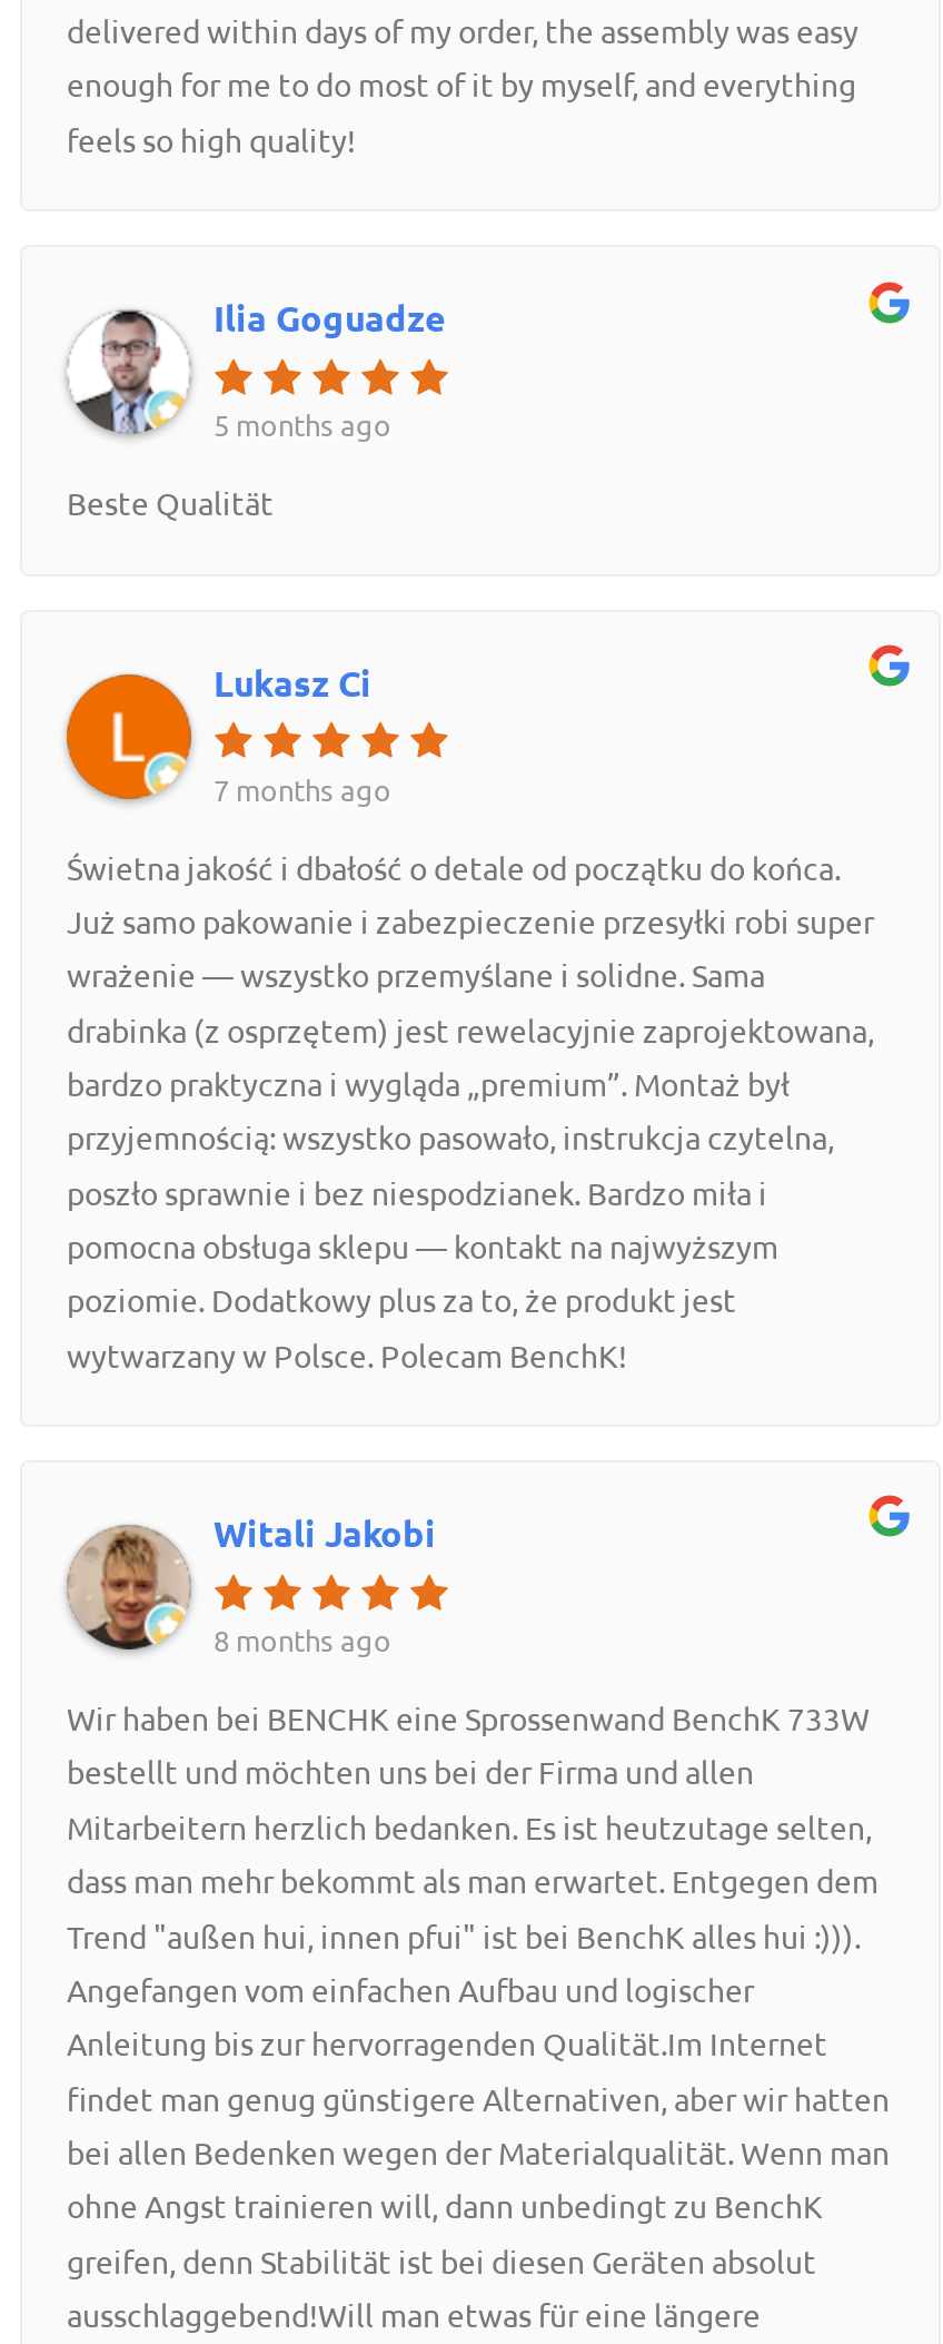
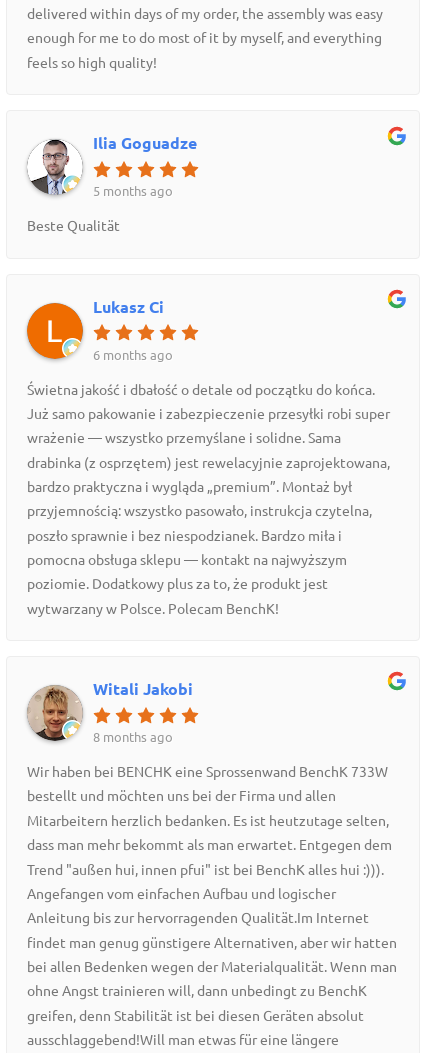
[214,769,391,807] 7 months ago -> [93,345,173,362] 6 months ago

